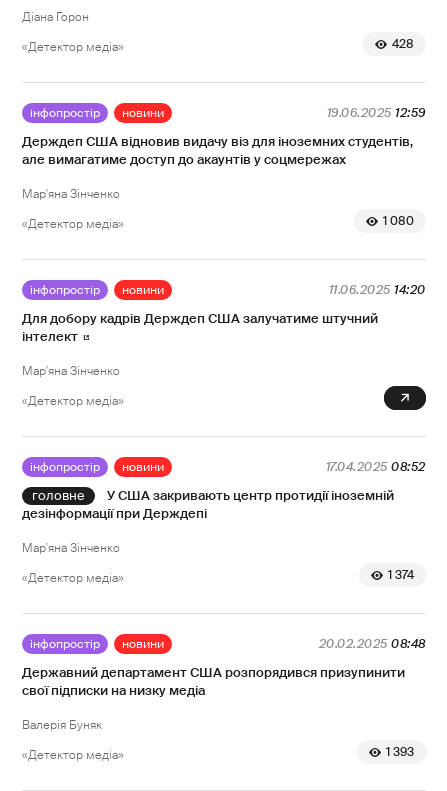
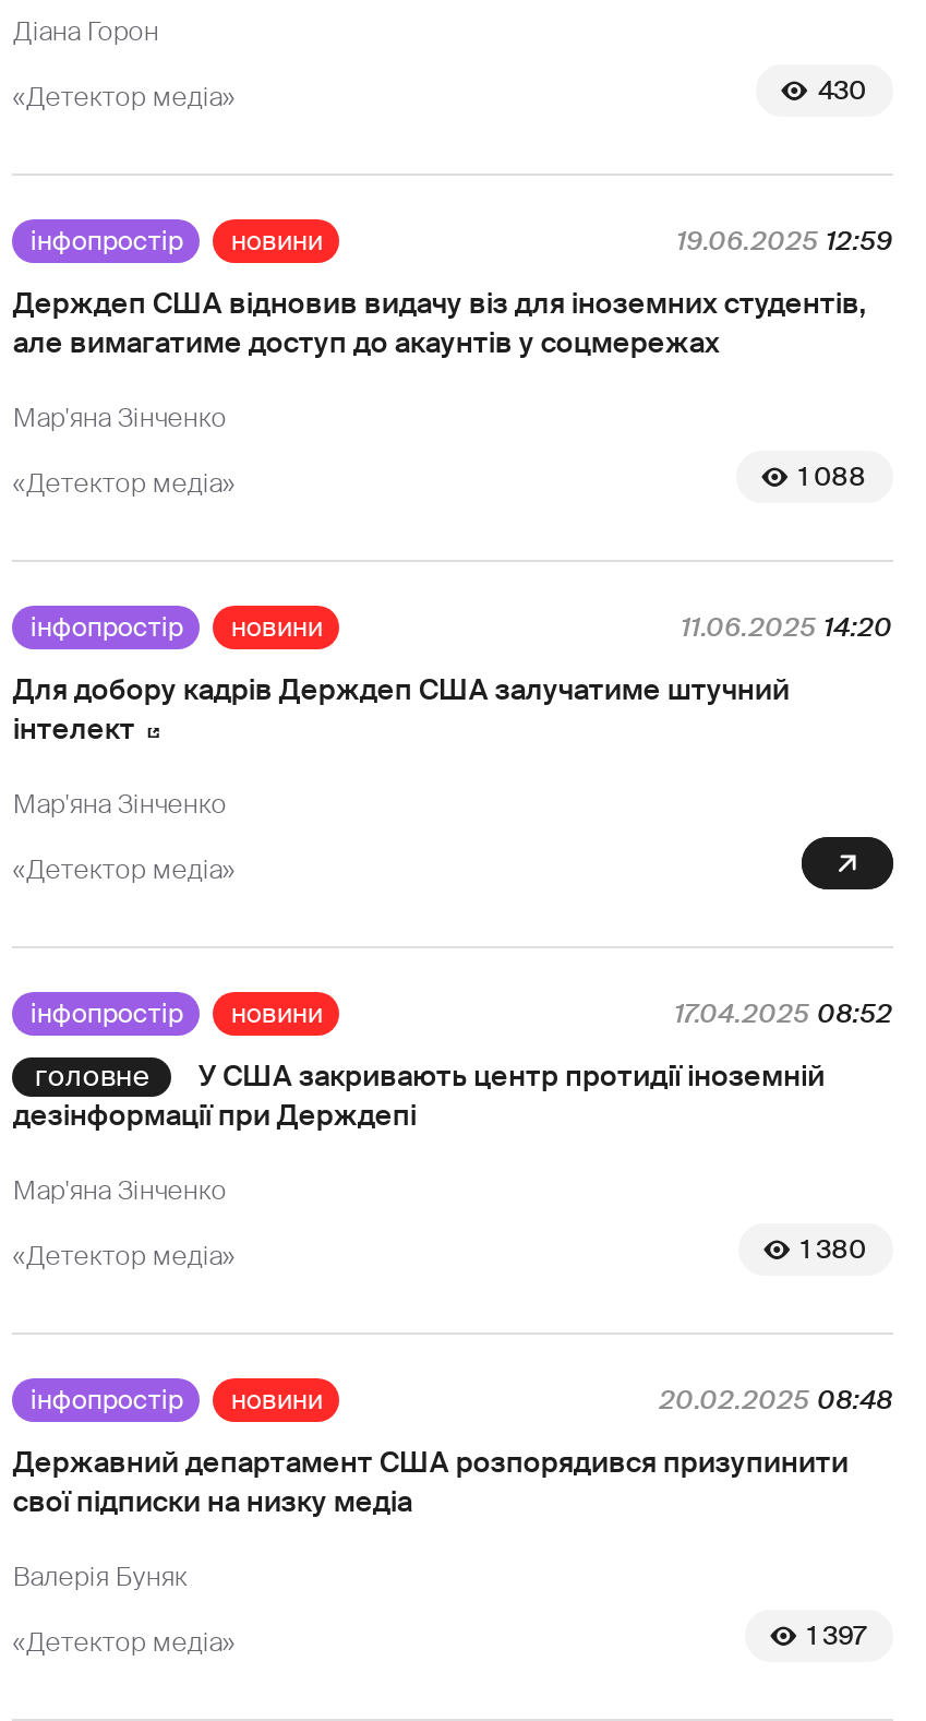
[392,36,414,52] 428 -> [818,74,866,109] 430
[383,213,414,229] 1 080 -> [799,460,866,495] 1 088
[388,567,414,583] 1 374 -> [801,1233,866,1268] 1 380
[386,744,414,760] 1 393 -> [807,1619,866,1654] 1 397

